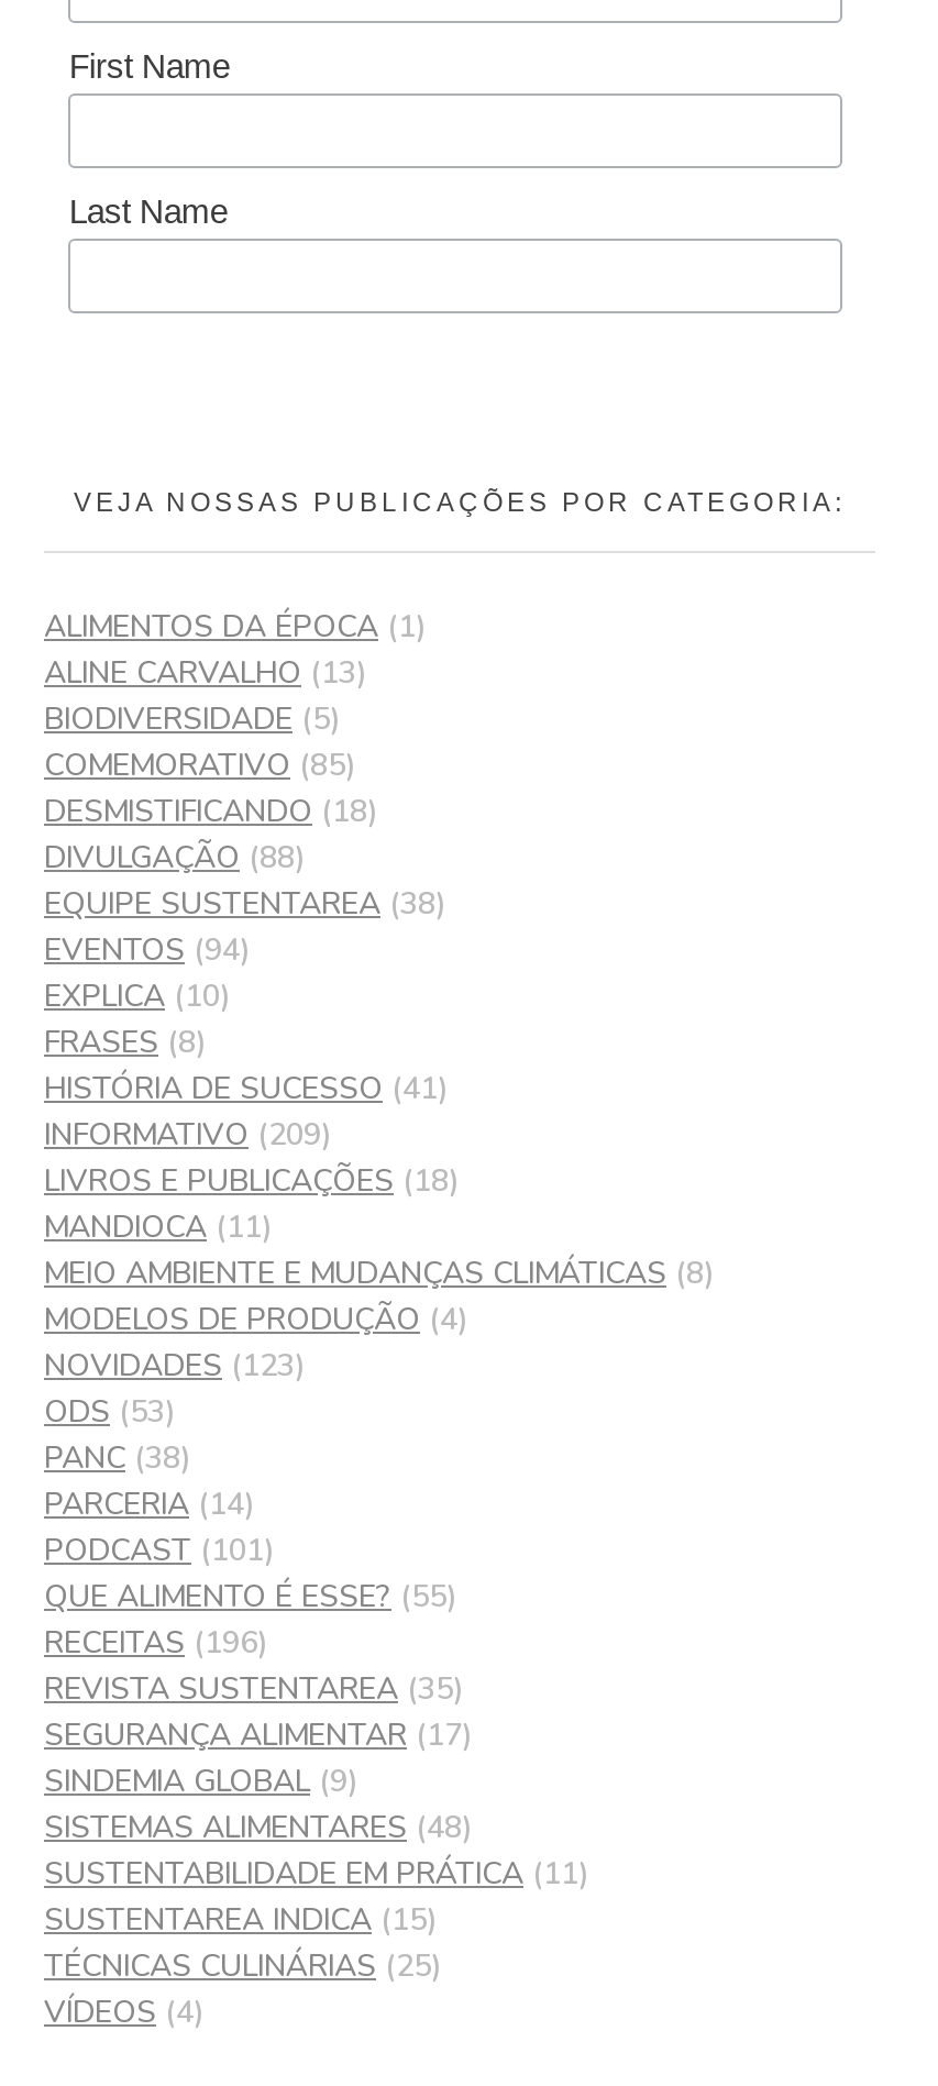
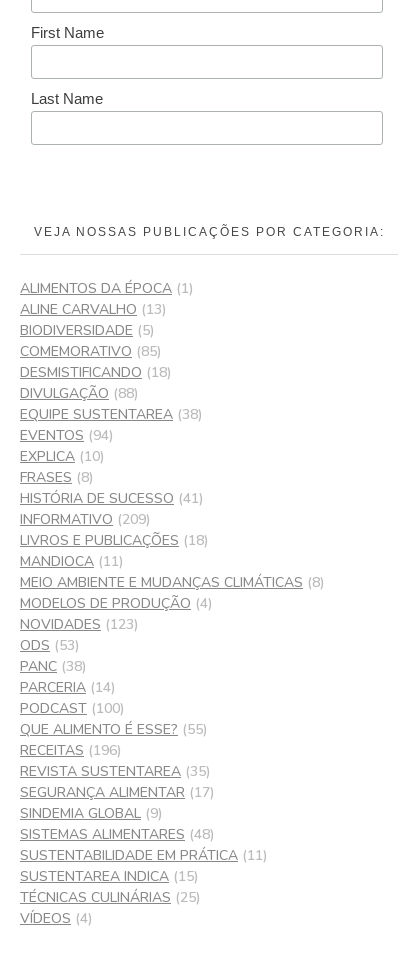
[44,1529,275,1570] PODCAST (101) -> [20,699,125,718] PODCAST (100)

